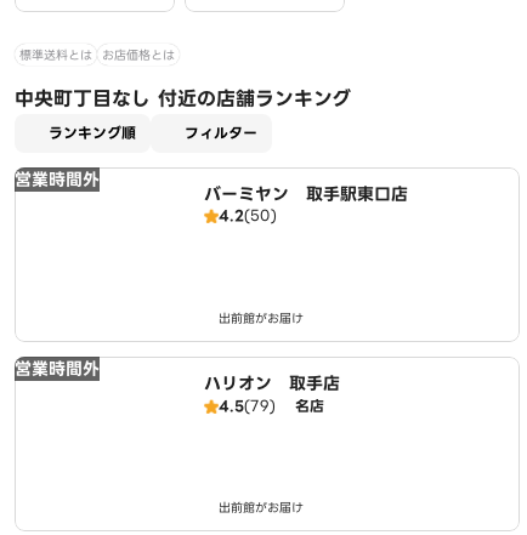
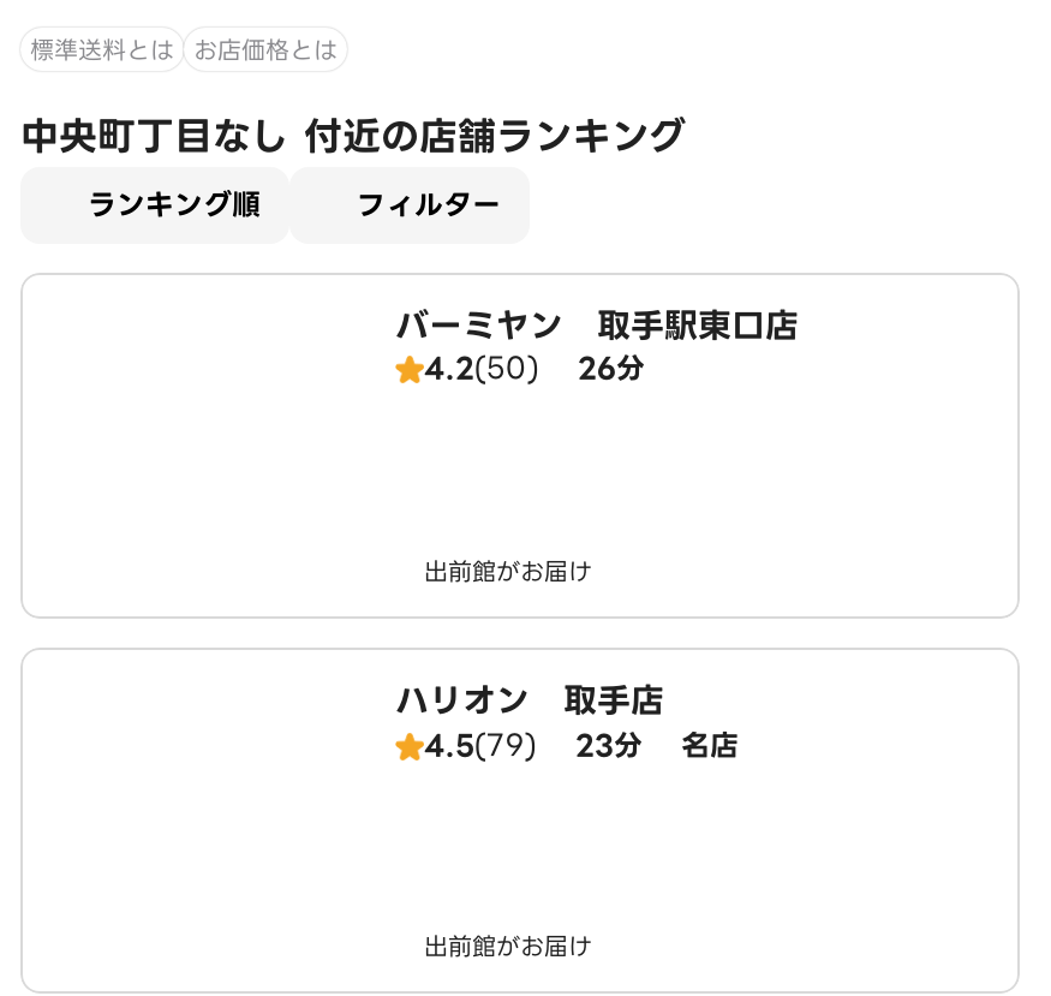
[15,166,100,193] 営業時間外 -> none
none -> [578,345,645,390] 26分
[15,355,100,382] 営業時間外 -> none
none -> [575,722,643,768] 23分

